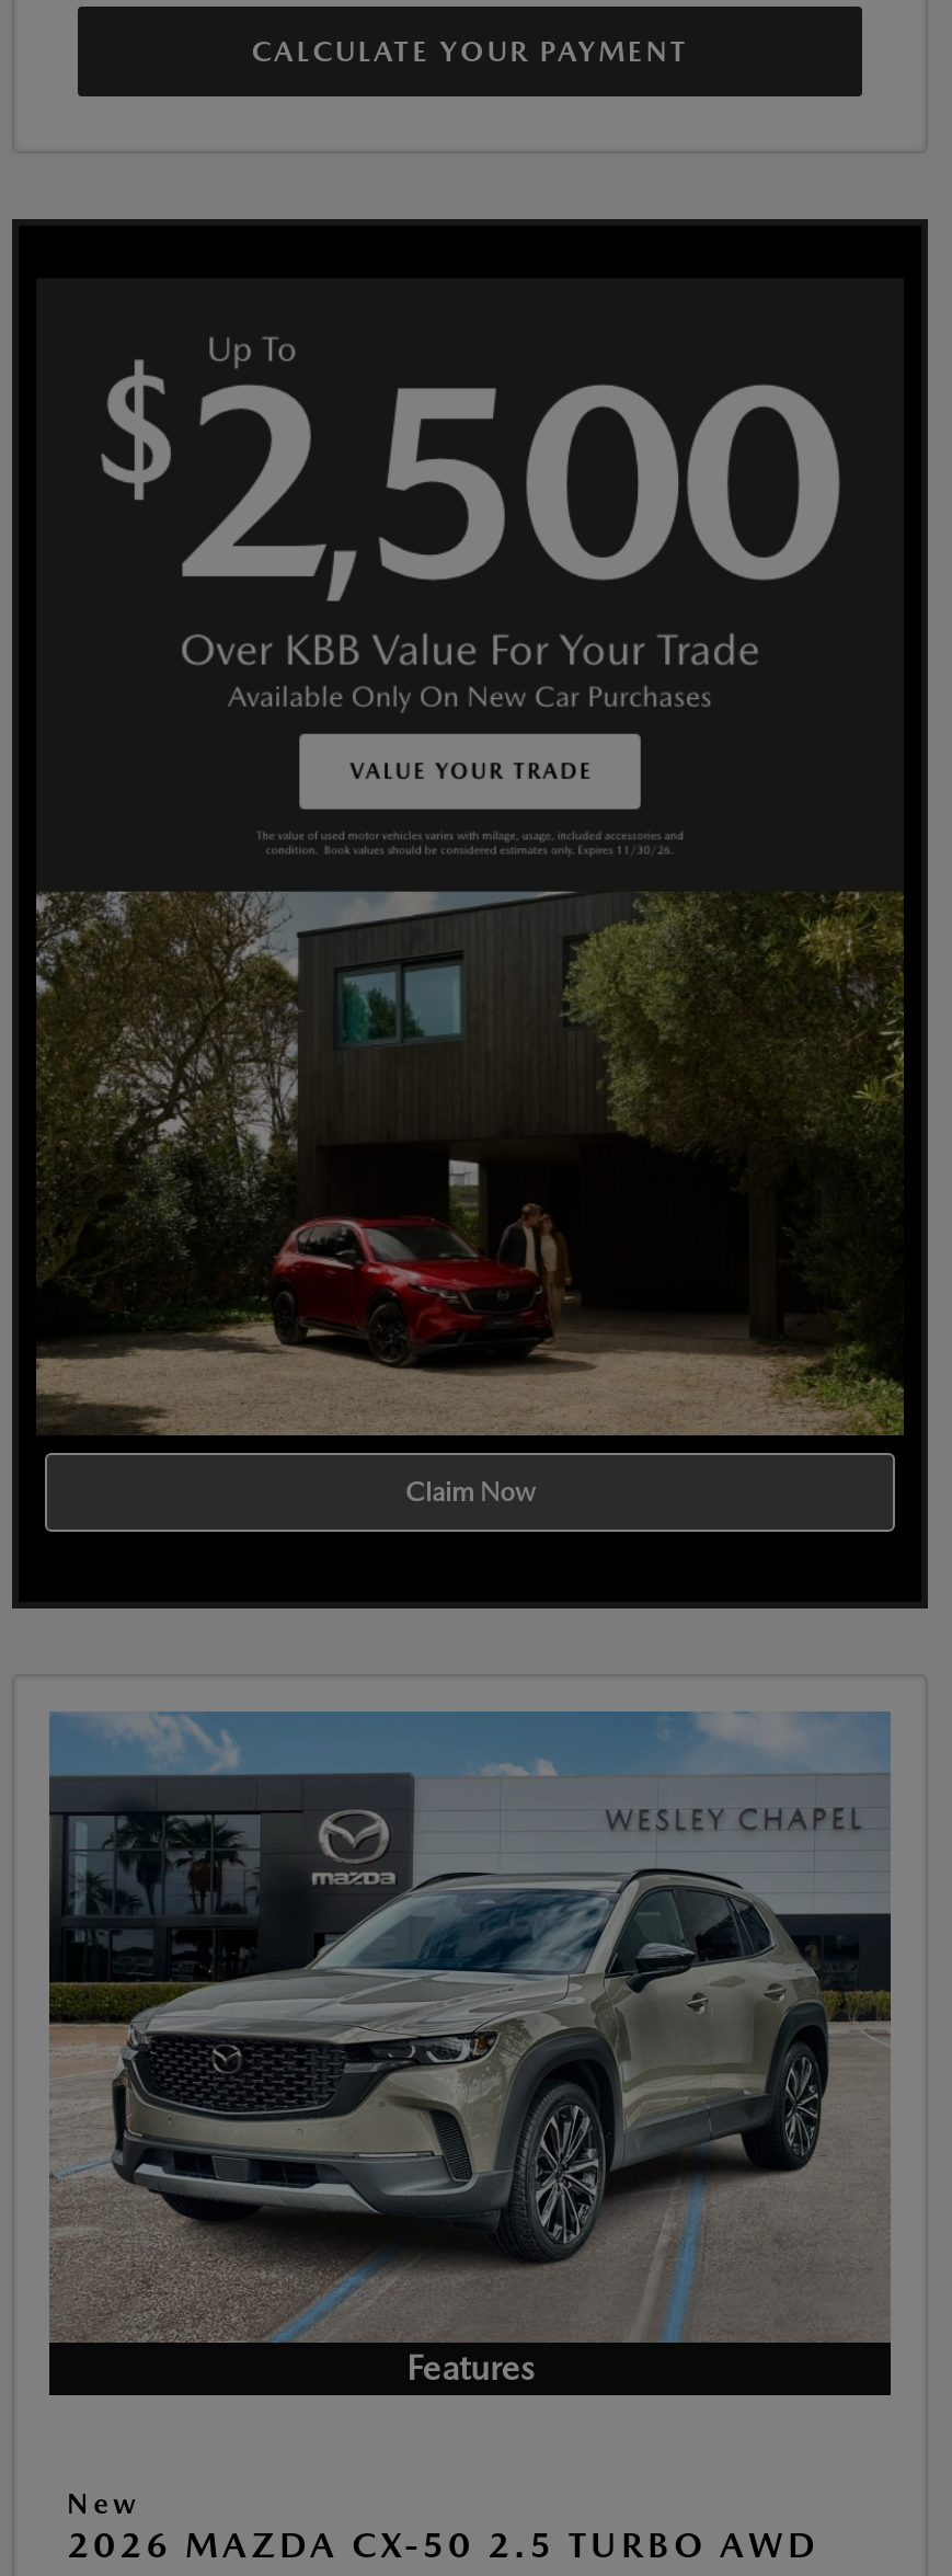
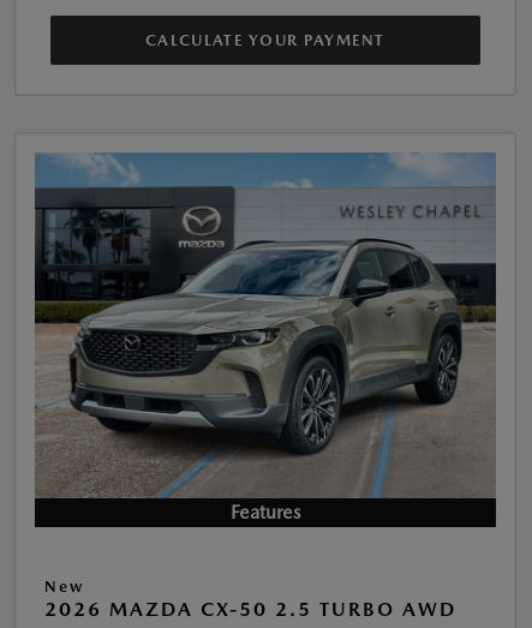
[10,217,930,1611] [image] | Claim Now -> none

